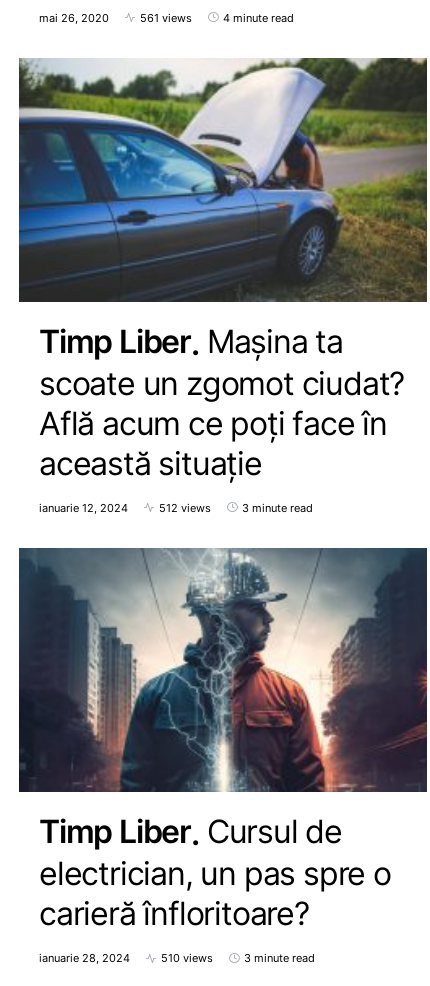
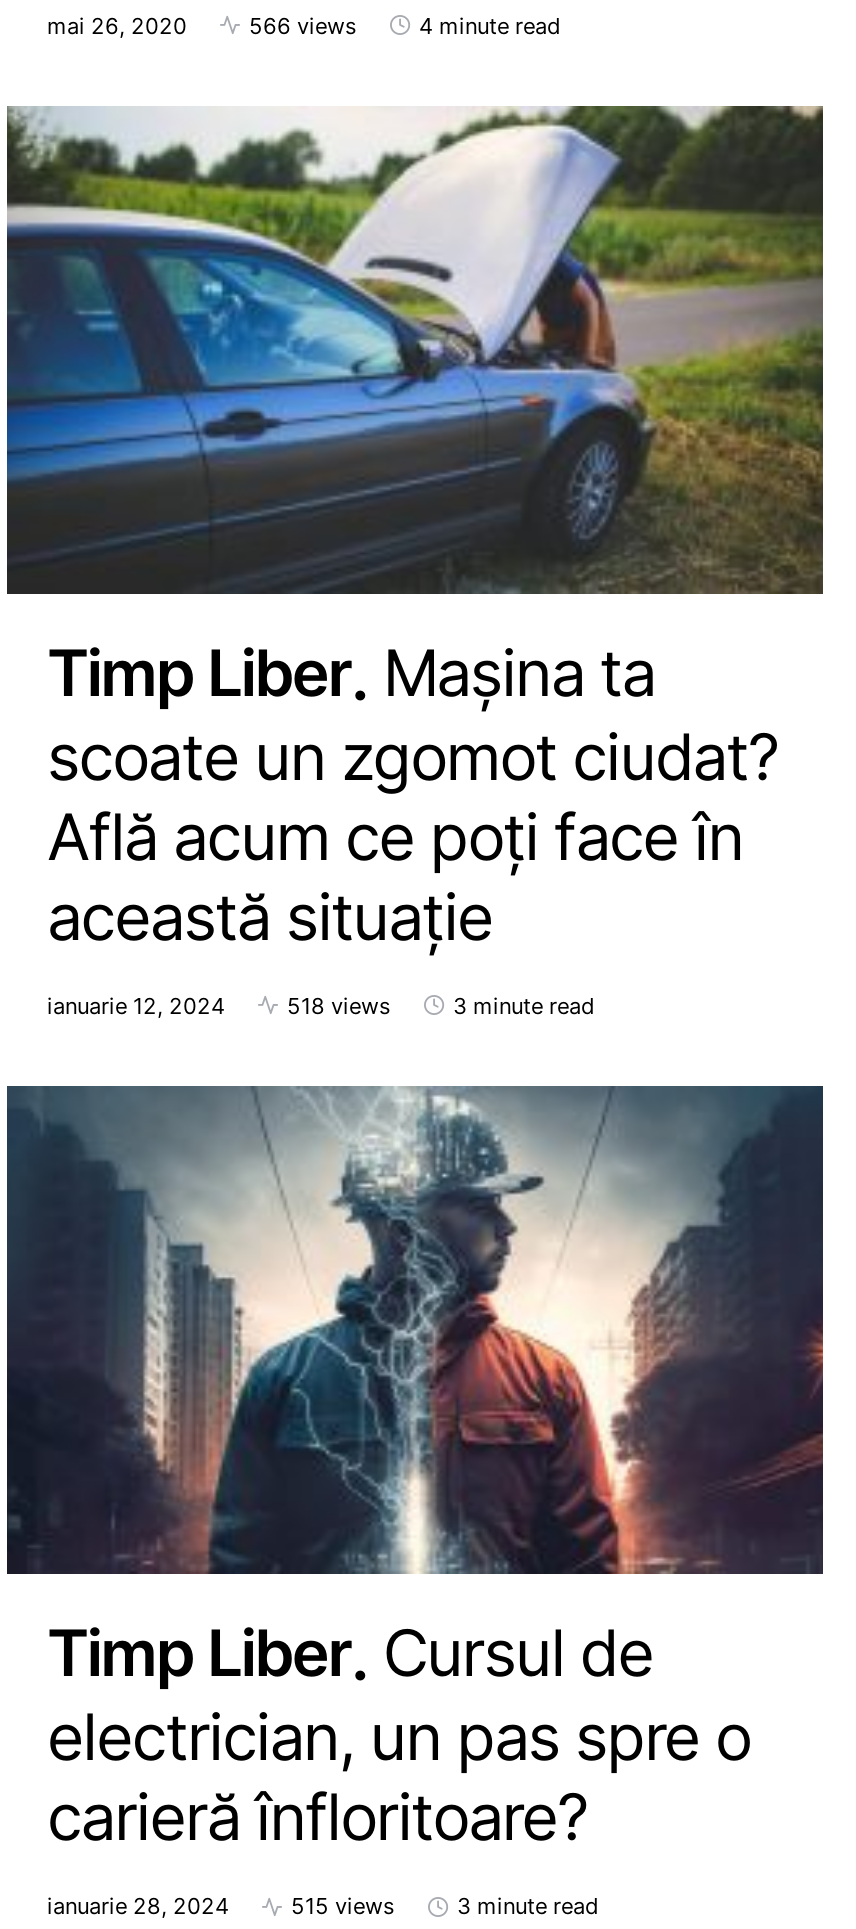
[140,10,192,24] 561 views -> [249,11,357,39] 566 views
[159,501,211,515] 512 views -> [287,992,391,1020] 518 views
[161,951,213,965] 510 views -> [291,1892,395,1920] 515 views

